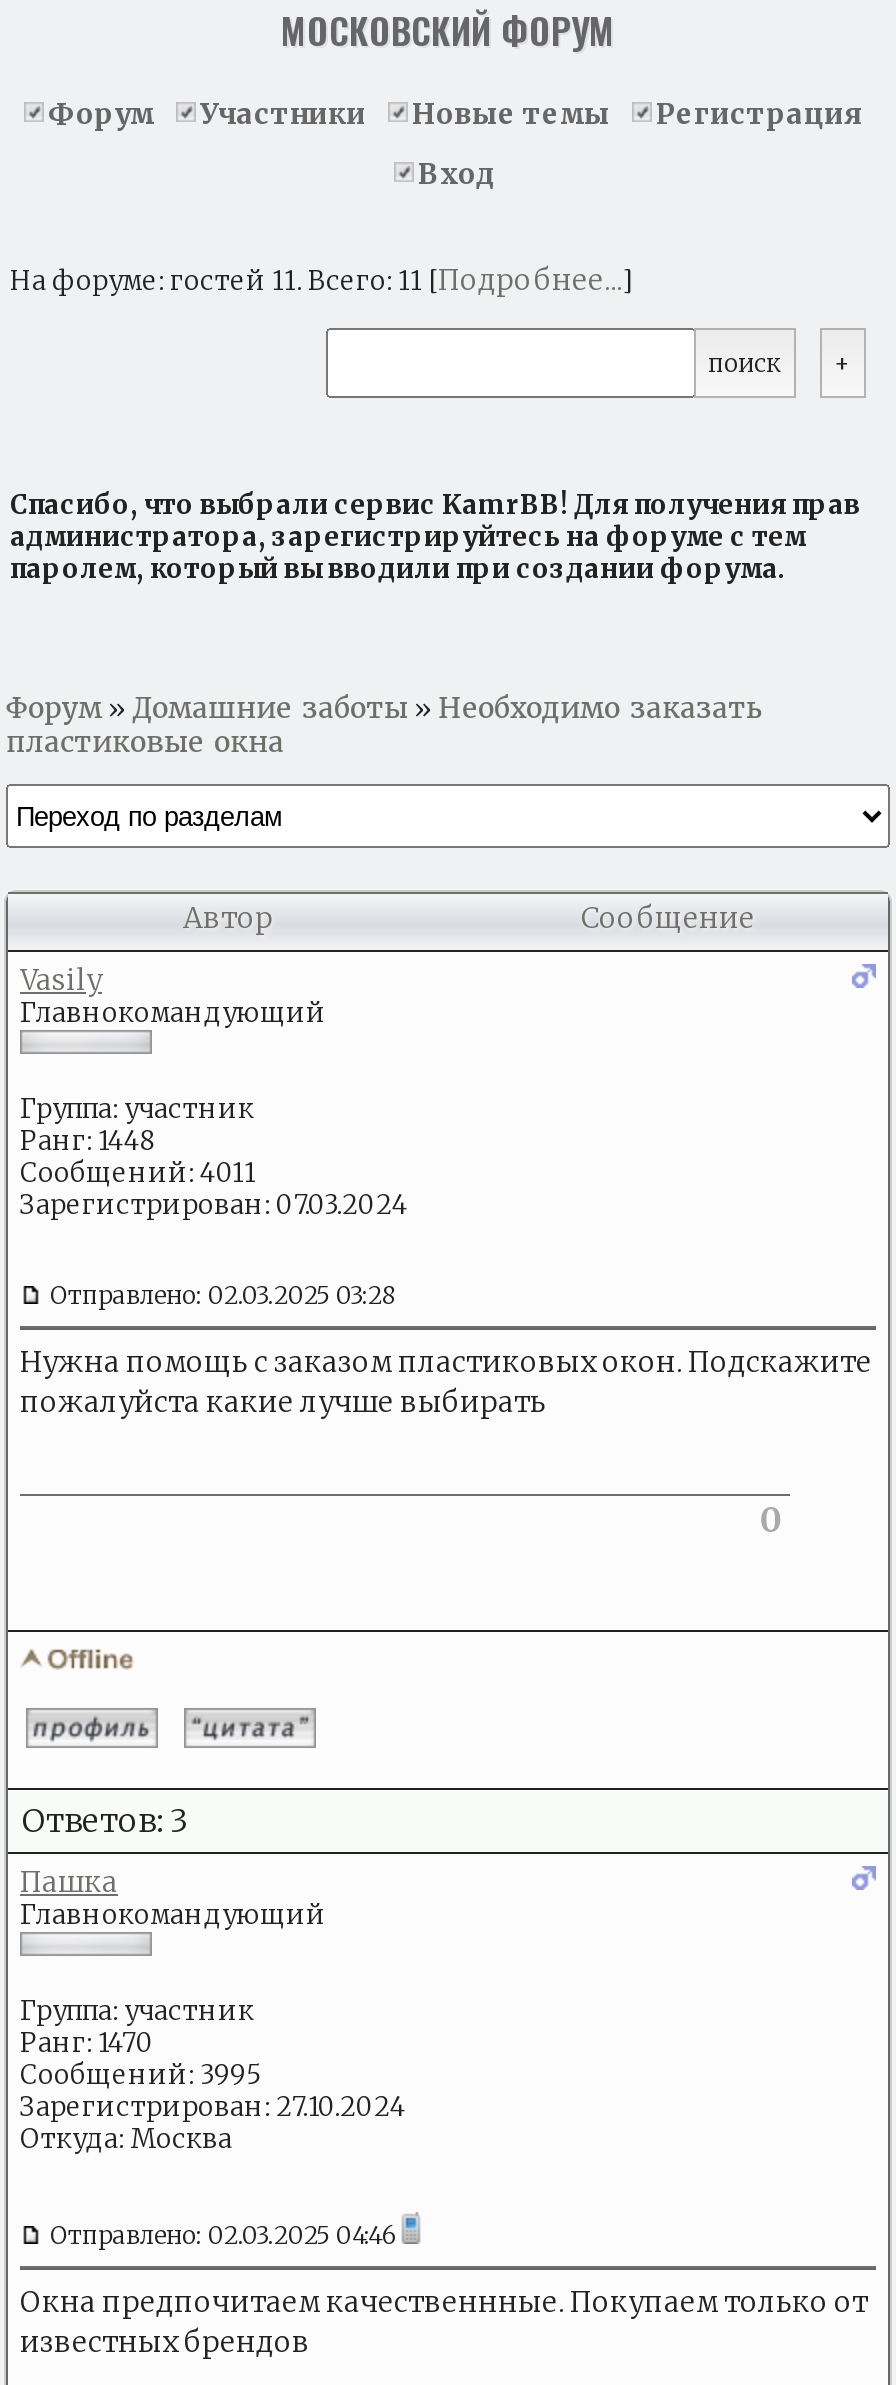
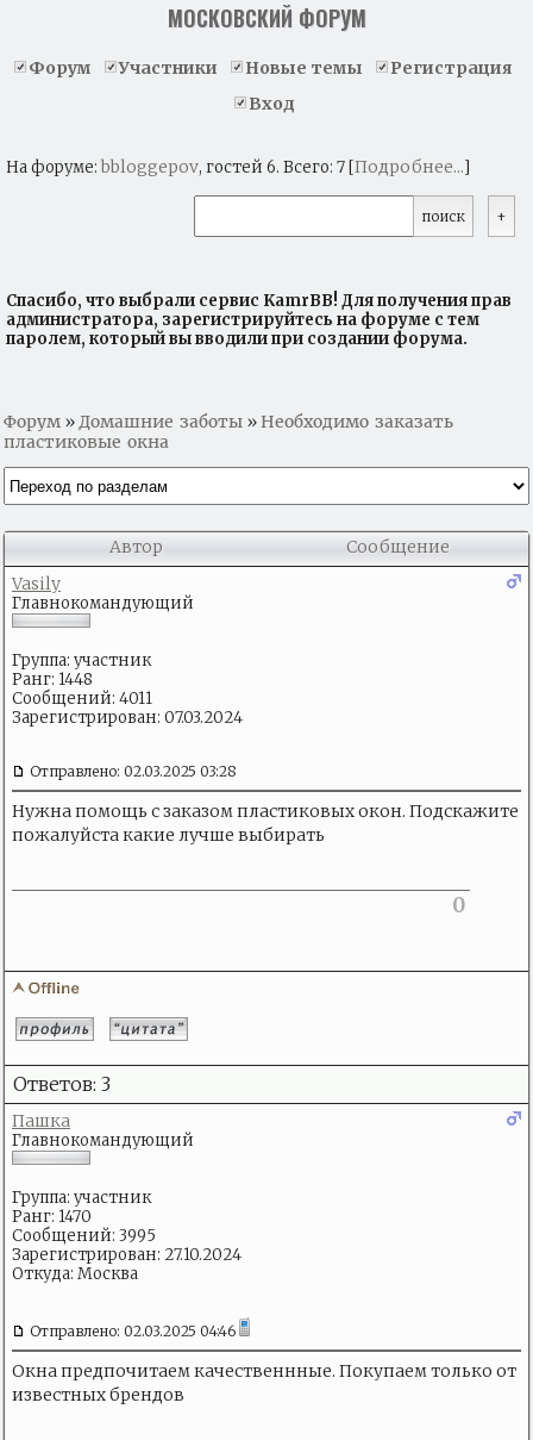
[10,262,632,298] На форуме: гостей 11. Всего: 11 [Подробнее...] -> [6,156,470,177] На форуме: bbloggepov, гостей 6. Всего: 7 [Подробнее...]

